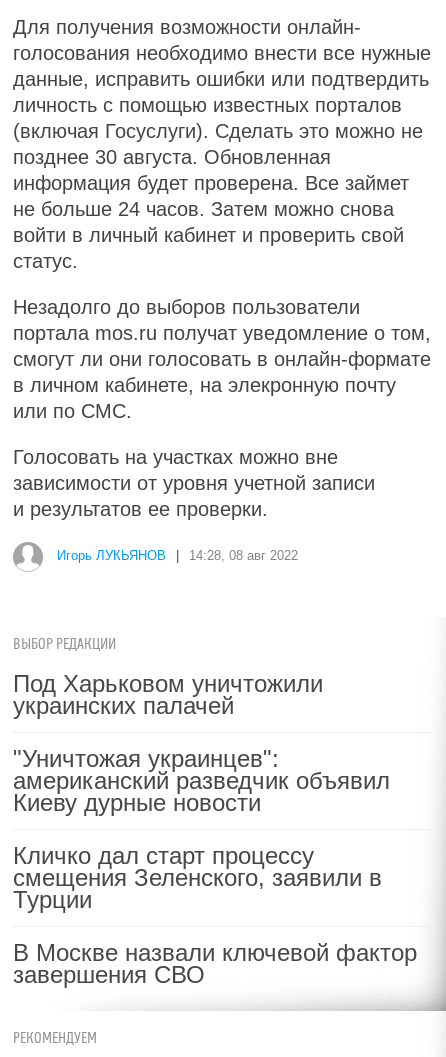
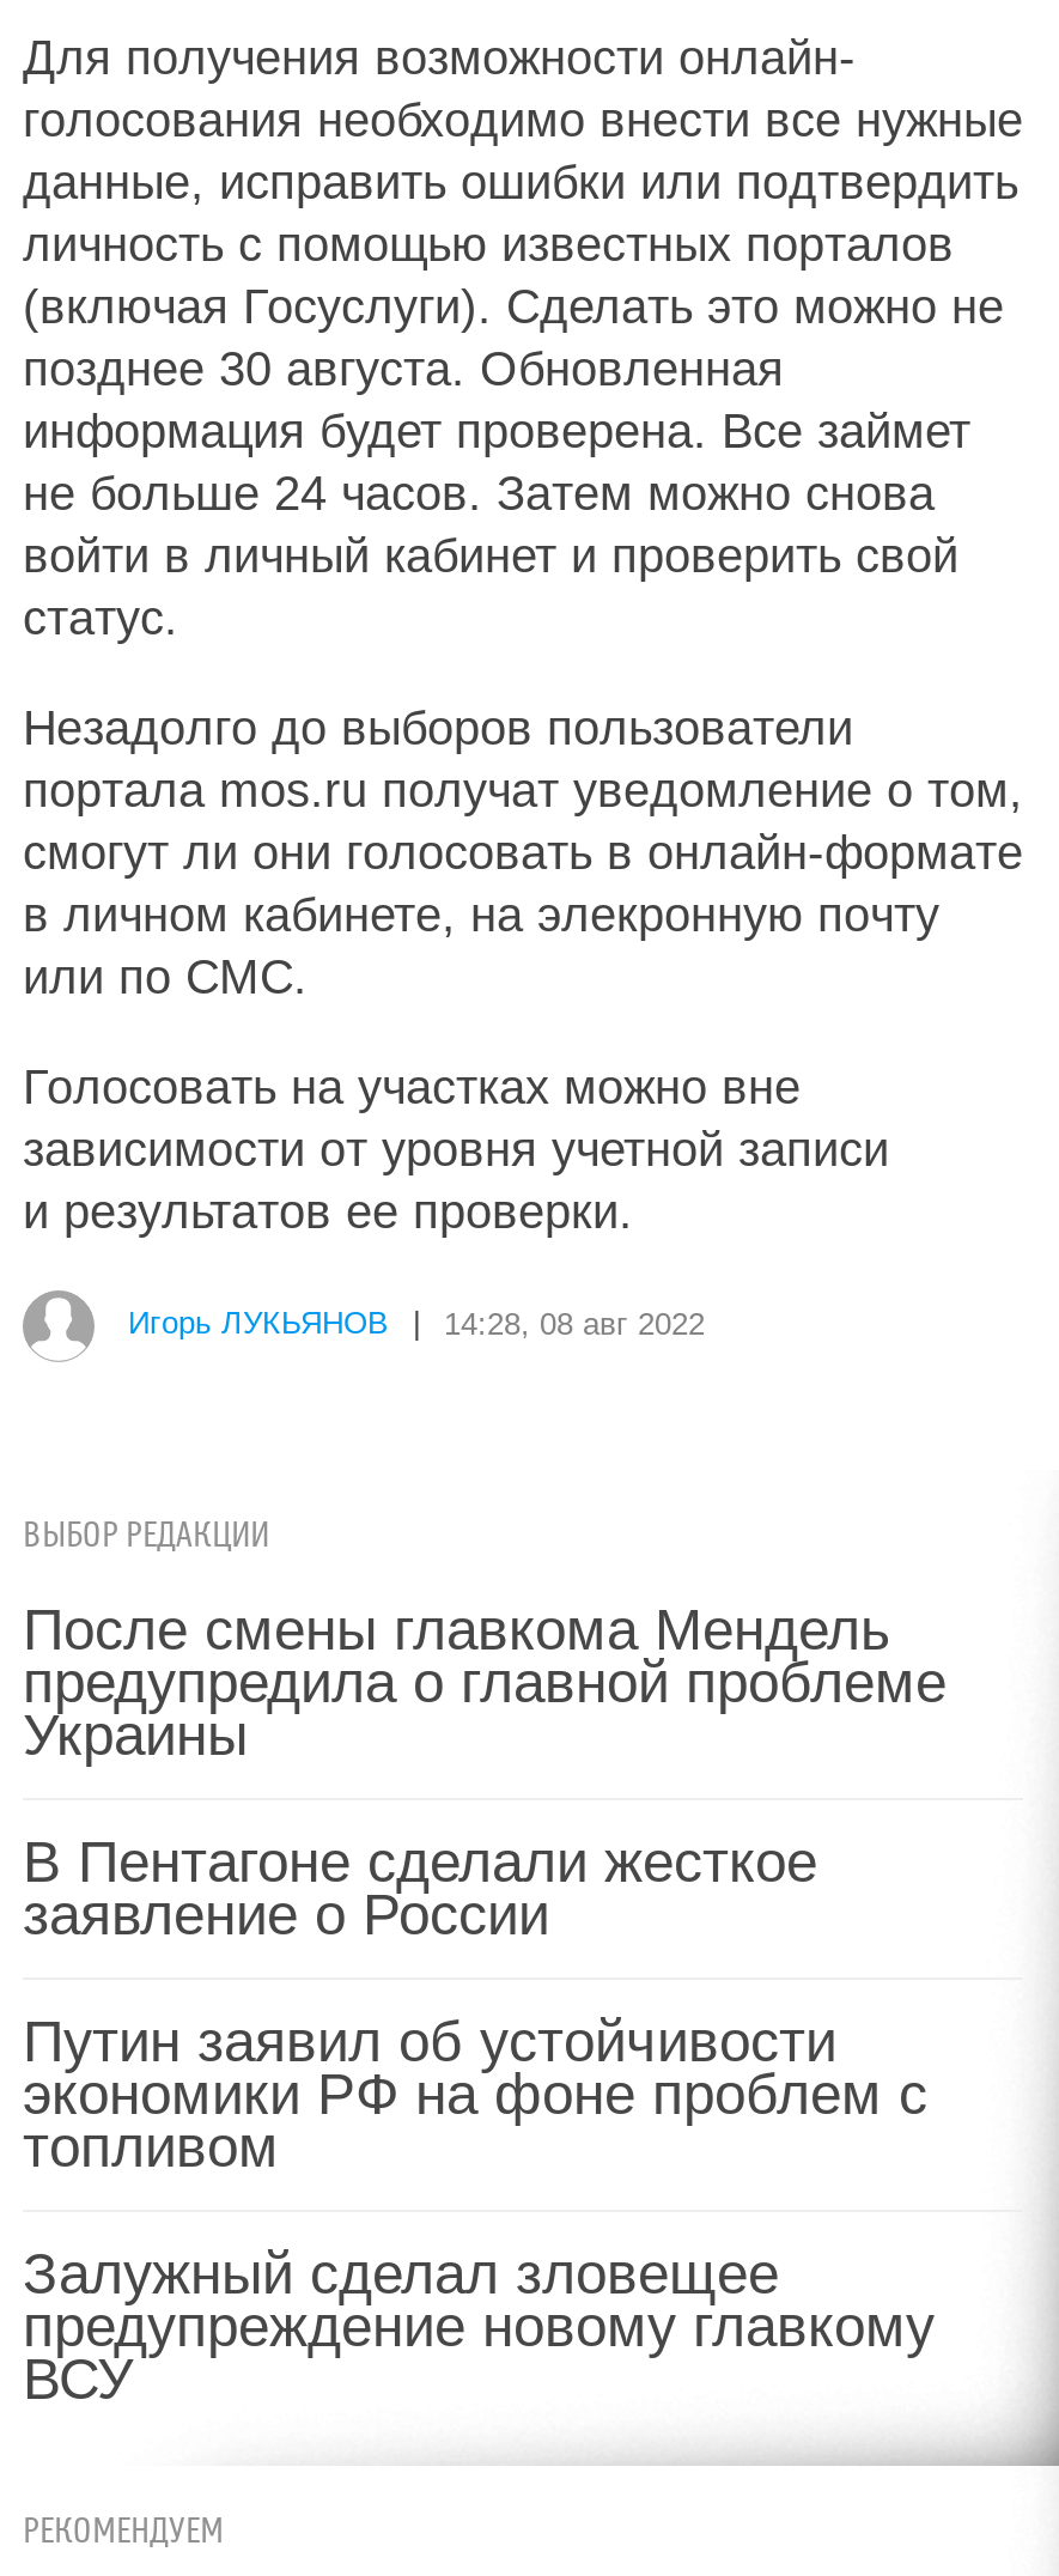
[13,670,323,719] Под Харьковом уничтожили | украинских палачей -> [23,1597,947,1767] После смены главкома Мендель | предупредила о главной проблеме | Украины
[13,745,390,816] "Уничтожая украинцев": | американский разведчик объявил | Киеву дурные новости -> [23,1829,817,1946] В Пентагоне сделали жесткое | заявление о России
[13,842,382,913] Кличко дал старт процессу | смещения Зеленского, заявили в | Турции -> [23,2009,927,2179] Путин заявил об устойчивости | экономики РФ на фоне проблем с | топливом
[13,939,417,988] В Москве назвали ключевой фактор | завершения СВО -> [23,2241,935,2411] Залужный сделал зловещее | предупреждение новому главкому | ВСУ

